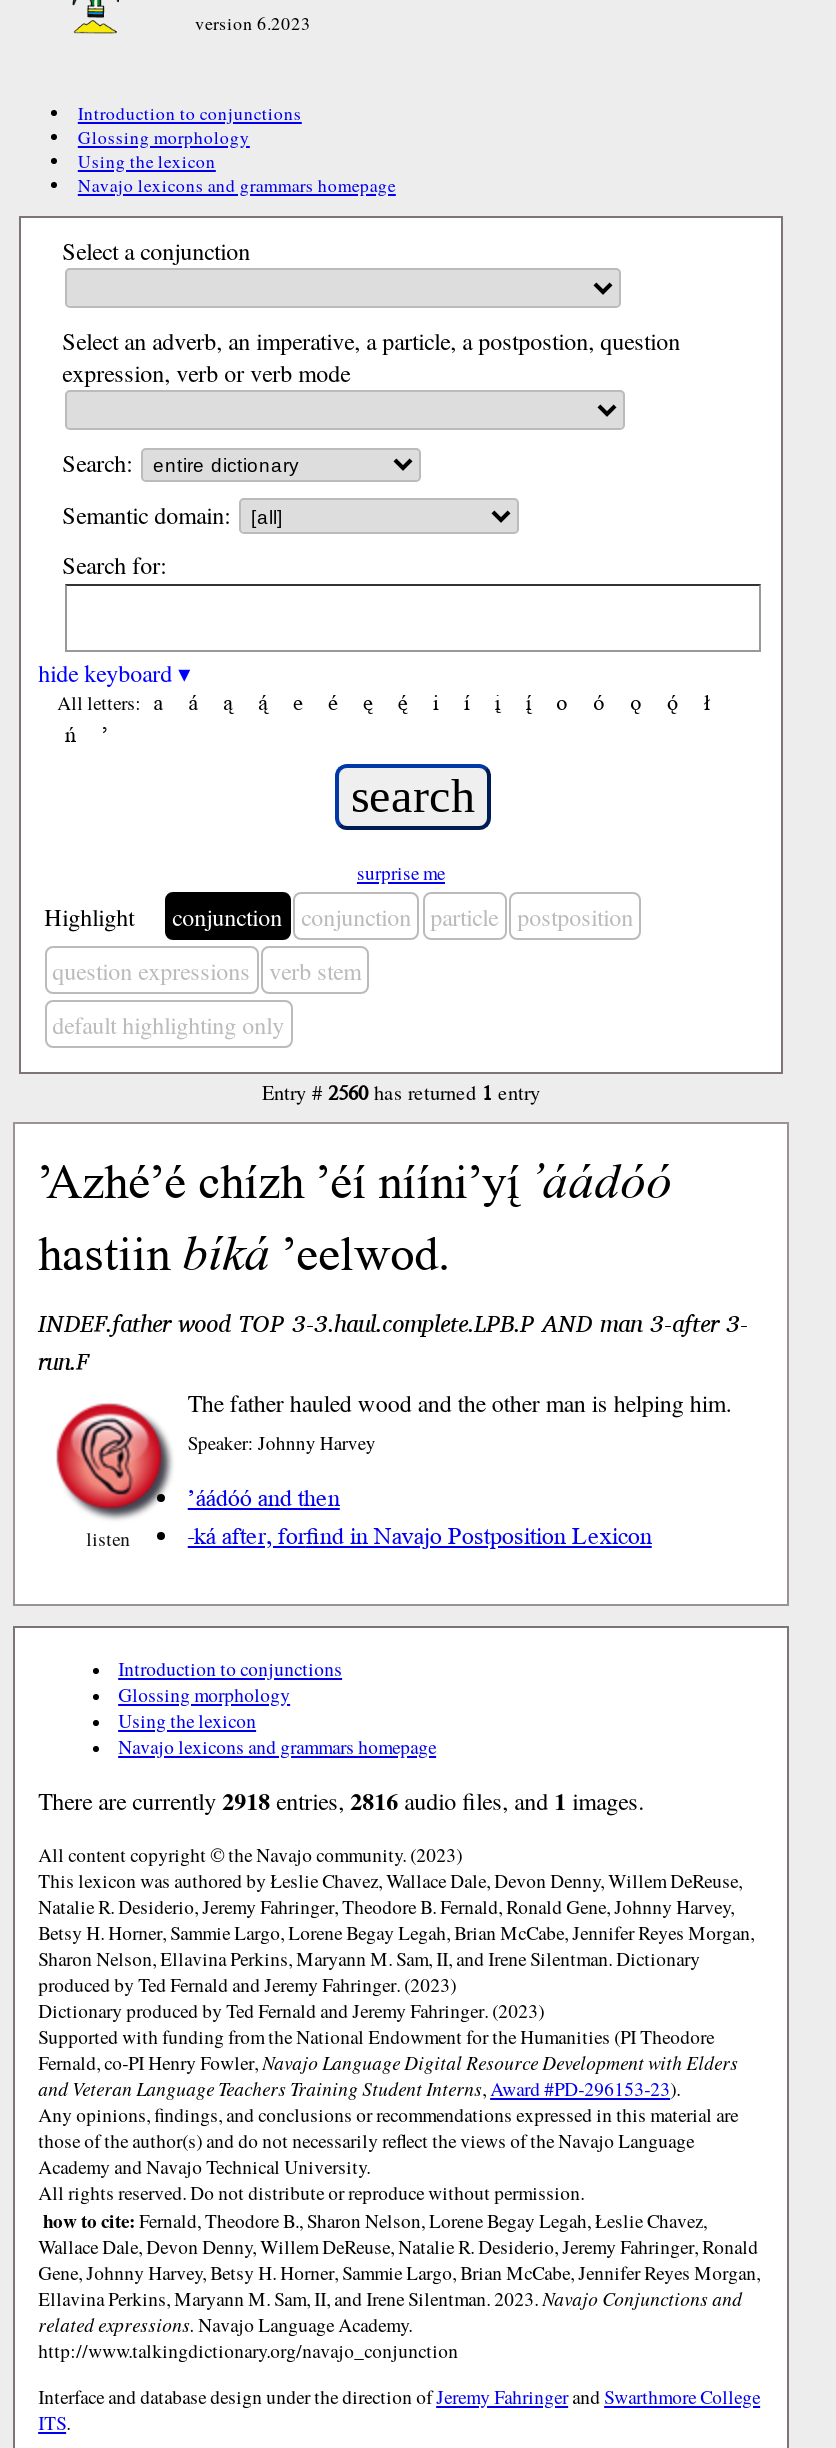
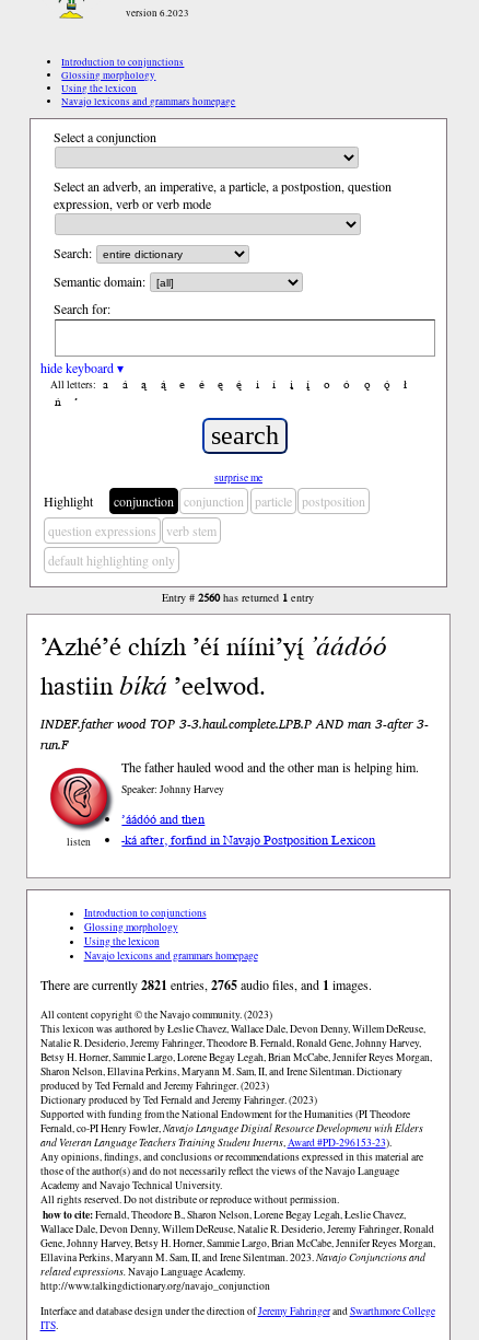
[38,1785,644,1819] There are currently 2918 entries, 2816 audio files, and 1 images. -> [40,976,371,995] There are currently 2821 entries, 2765 audio files, and 1 images.

